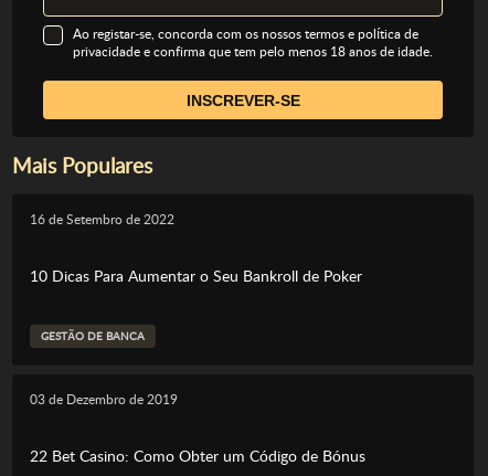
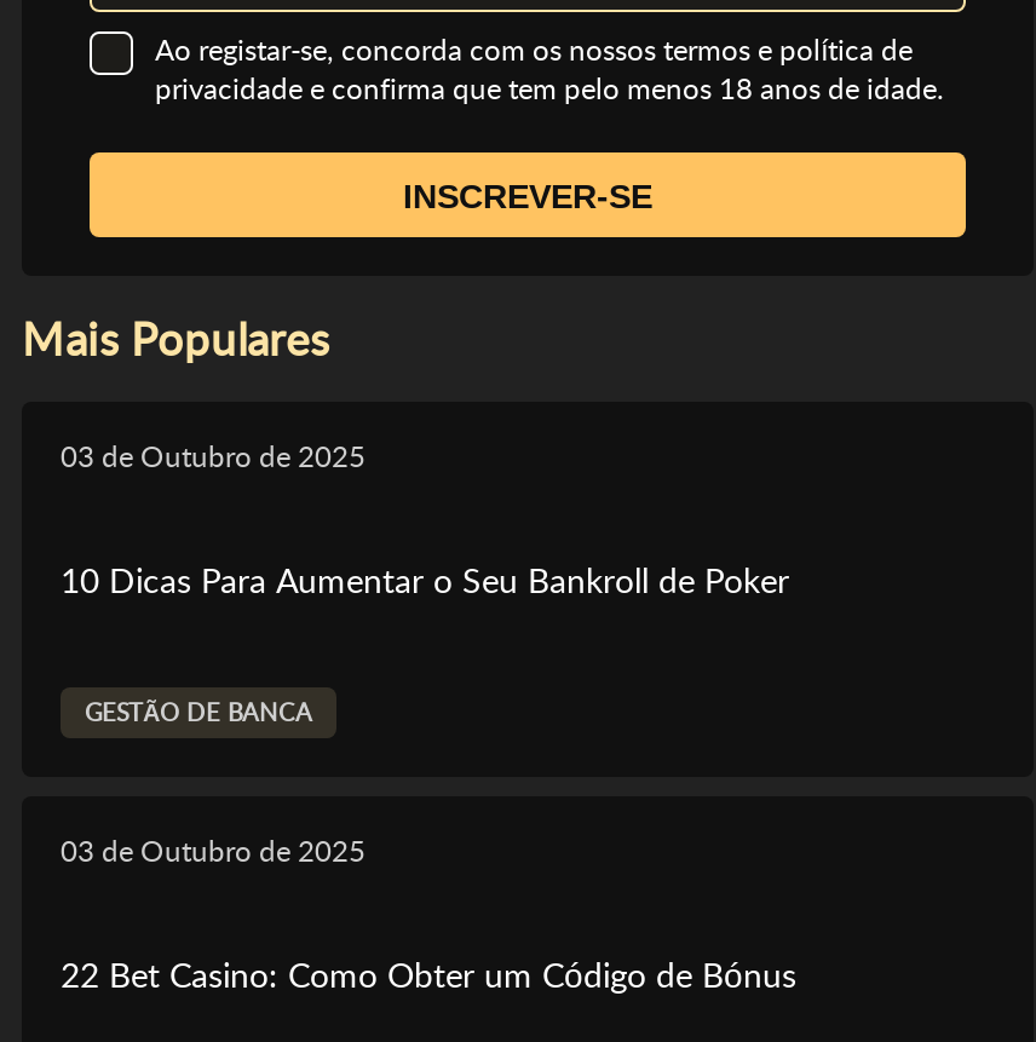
[30,212,174,228] 16 de Setembro de 2022 -> [61,441,366,474] 03 de Outubro de 2025
[30,392,178,408] 03 de Dezembro de 2019 -> [61,835,366,869] 03 de Outubro de 2025

